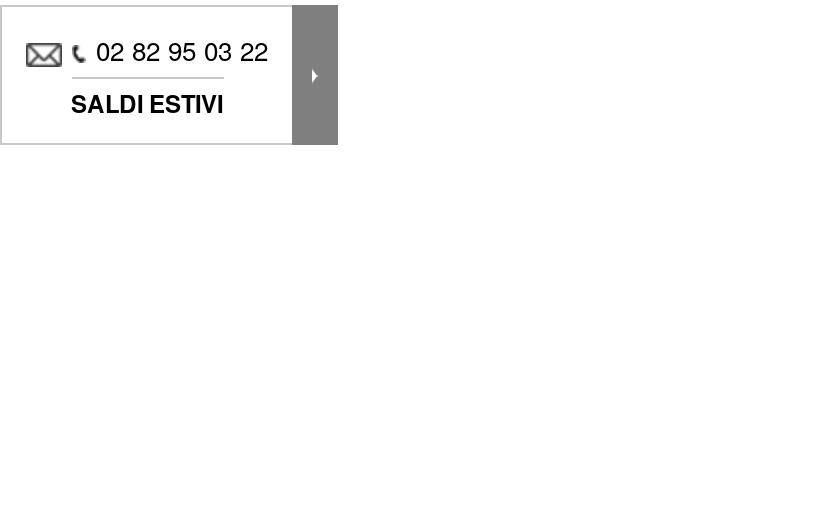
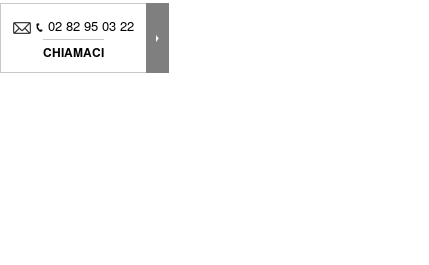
[71,85,223,121] SALDI ESTIVI -> [43,43,104,61] CHIAMACI

